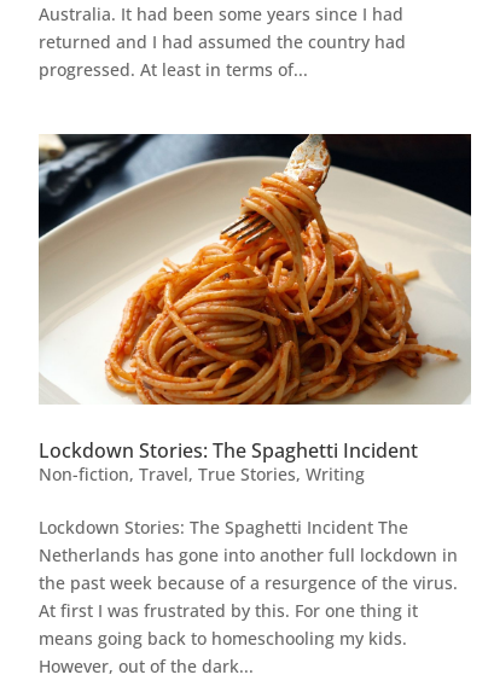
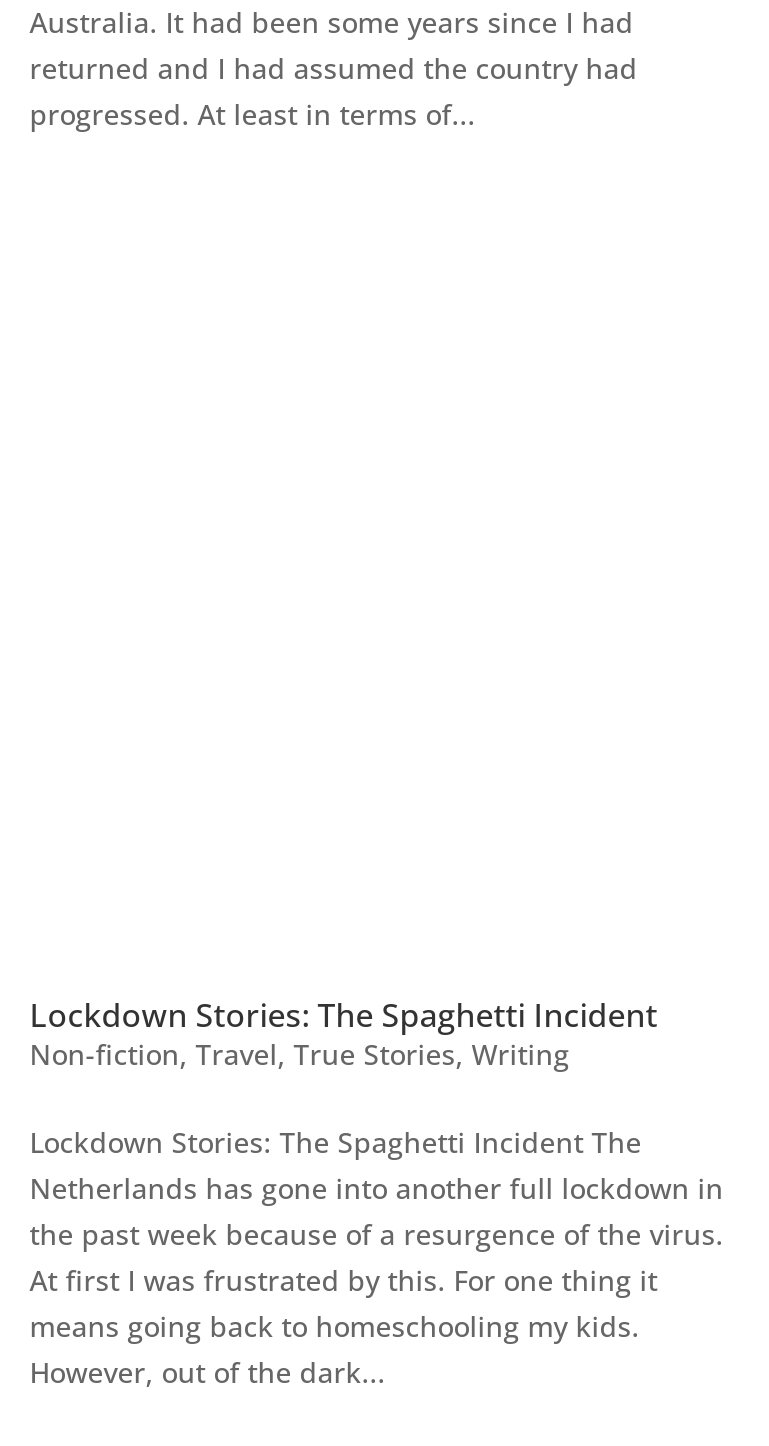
[37,133,472,406] [image] -> none

